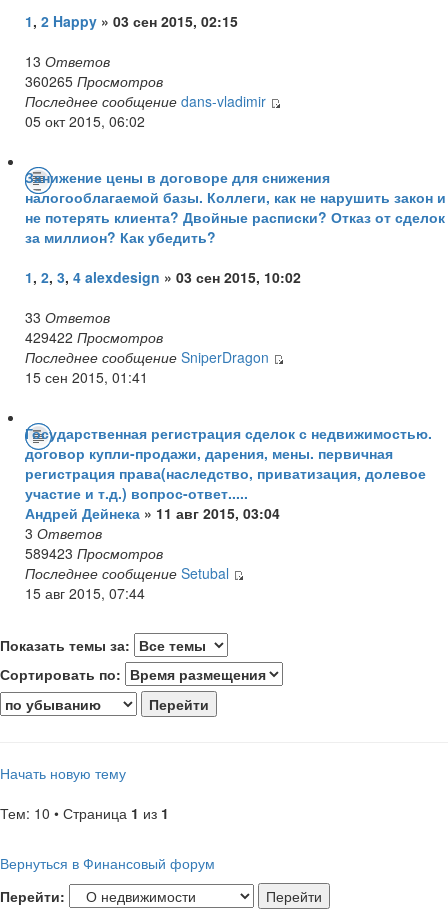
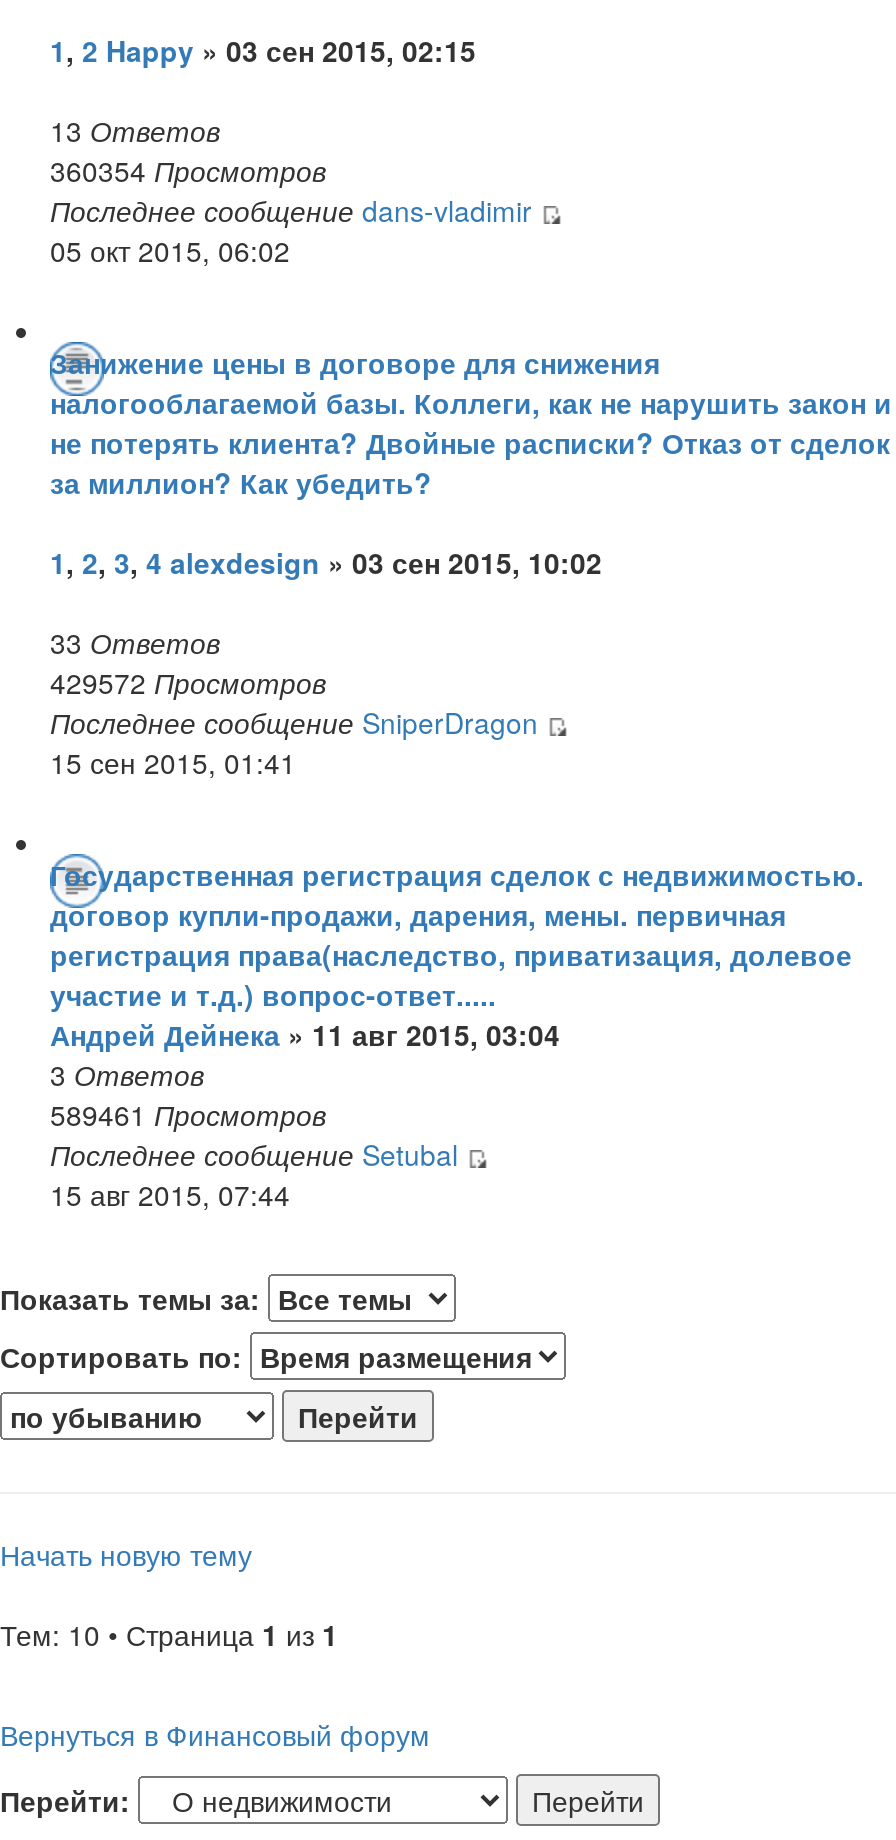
[25,71,163,91] 360265 Просмотров -> [50,150,326,190] 360354 Просмотров
[25,327,163,347] 429422 Просмотров -> [50,662,326,702] 429572 Просмотров
[25,543,163,563] 589423 Просмотров -> [50,1094,326,1134] 589461 Просмотров

